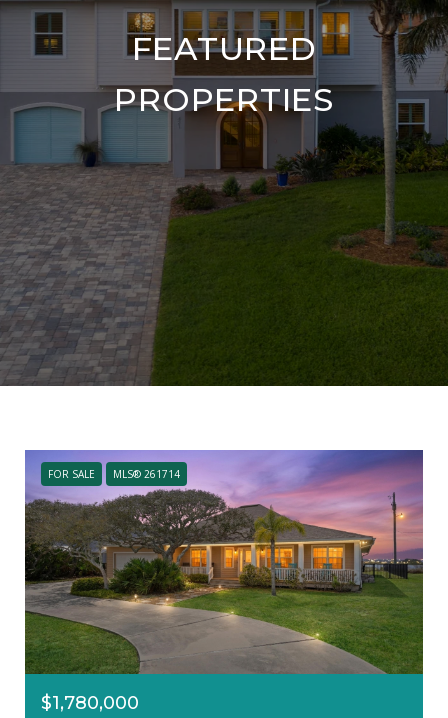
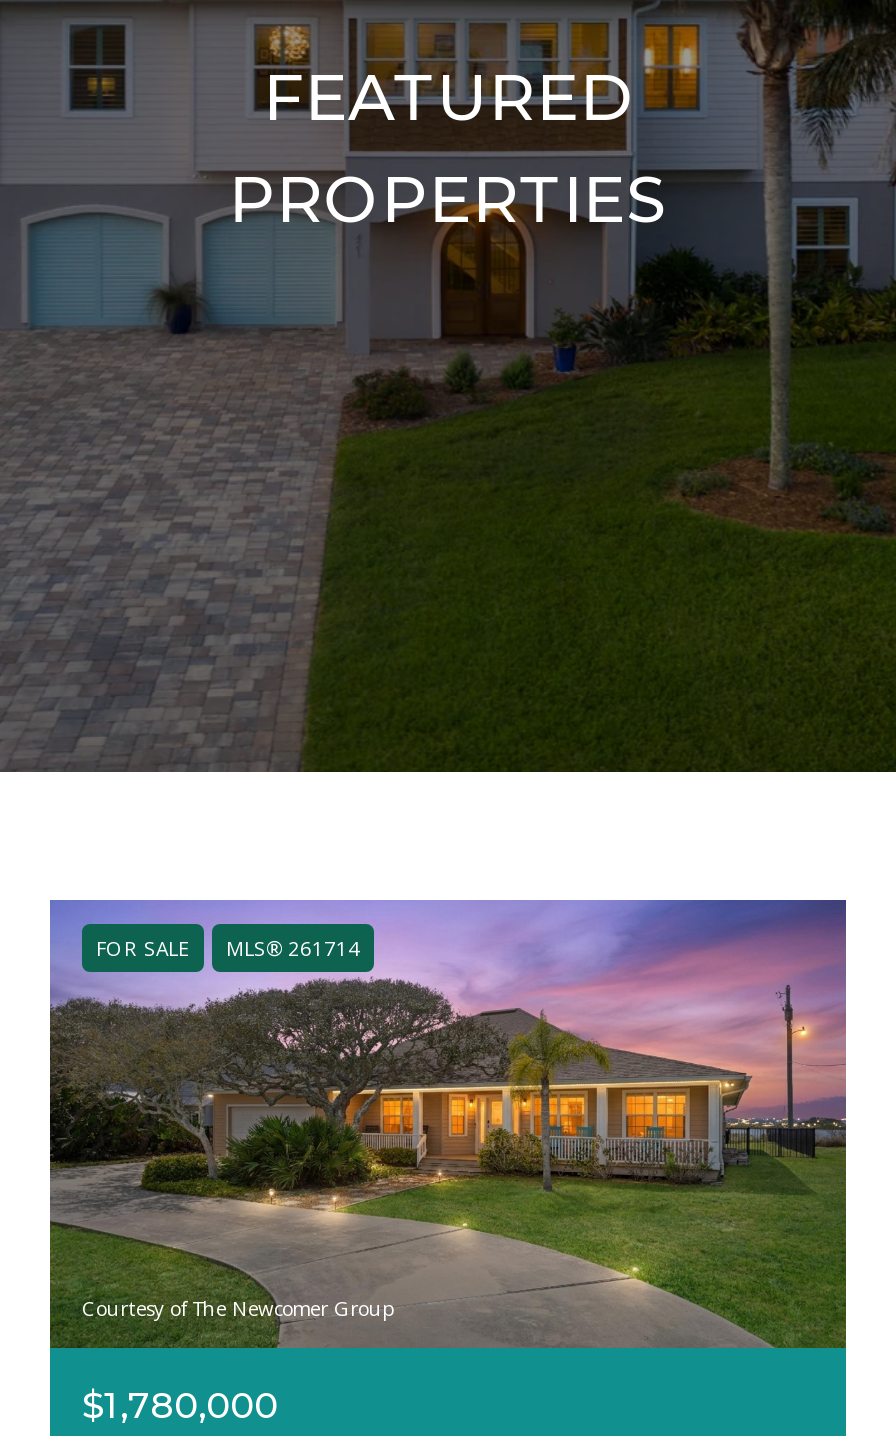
none -> [82,1294,394,1322] Courtesy of The Newcomer Group

